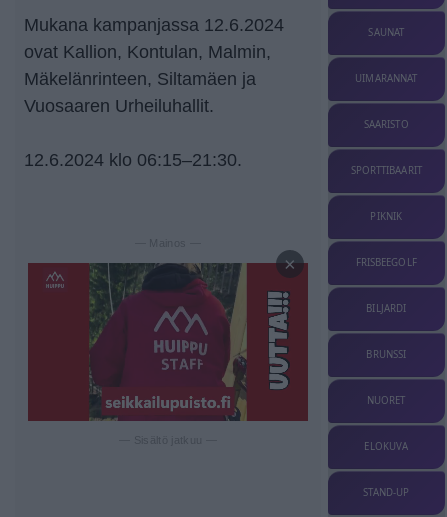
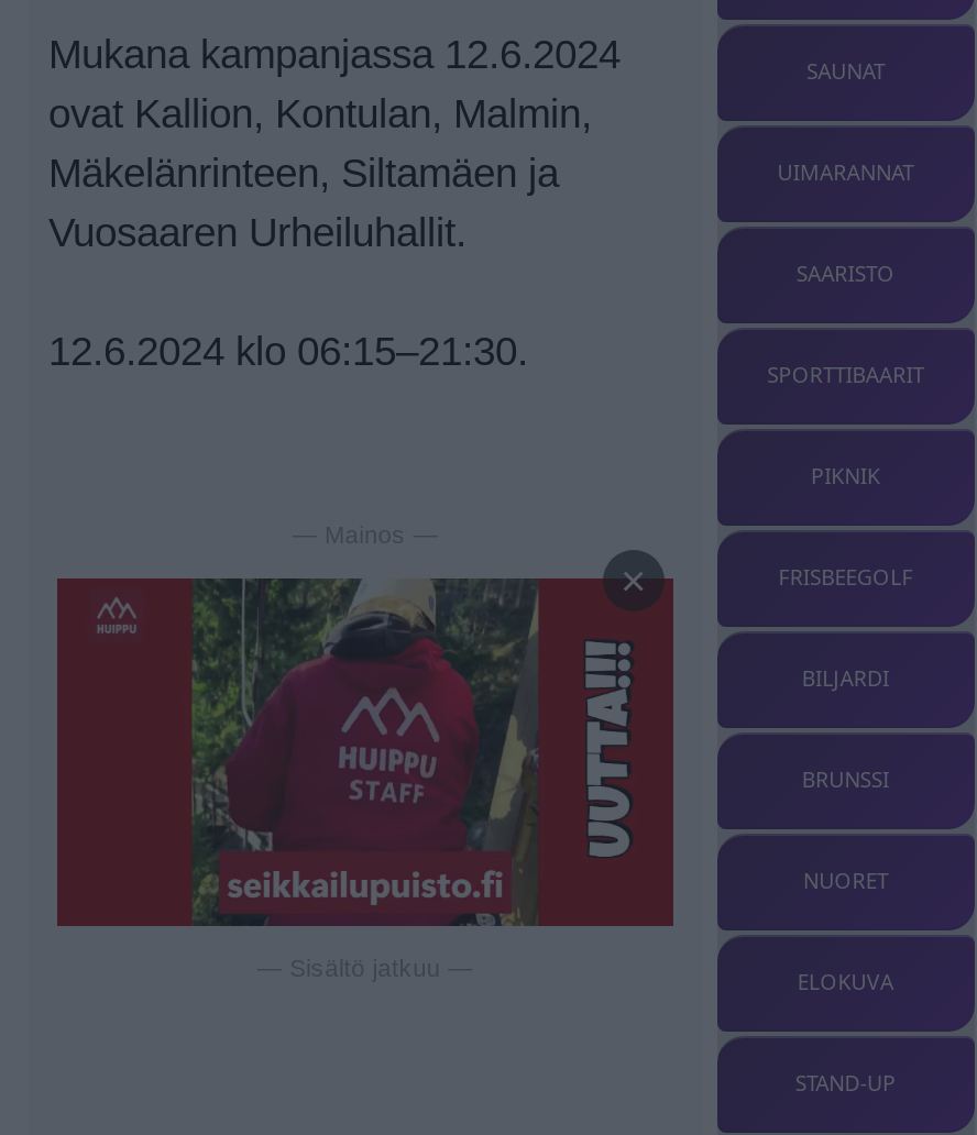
[89,262,248,422] [image] -> [189,578,539,926] [image]

